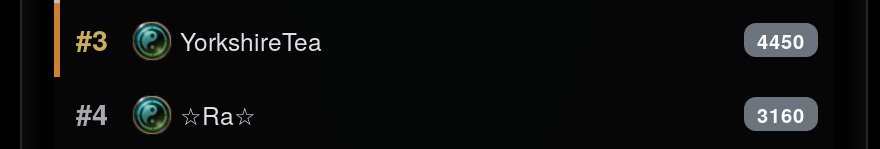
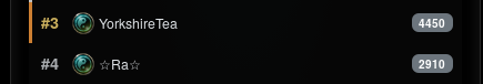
[757,100,805,128] 3160 -> [419,56,446,71] 2910

